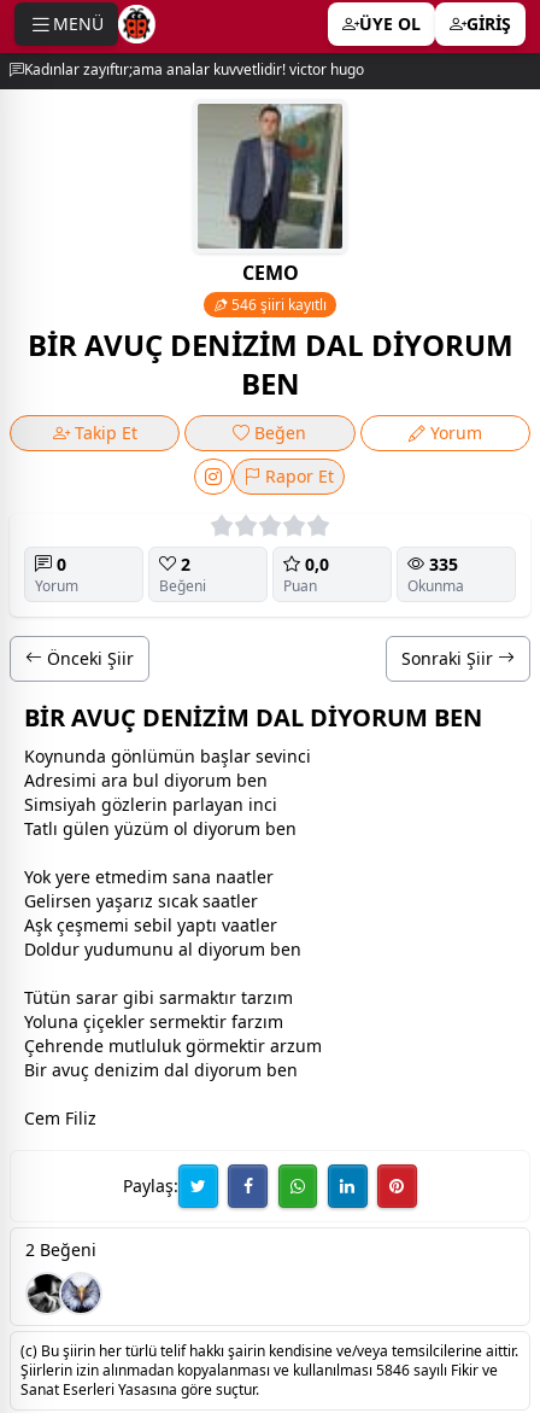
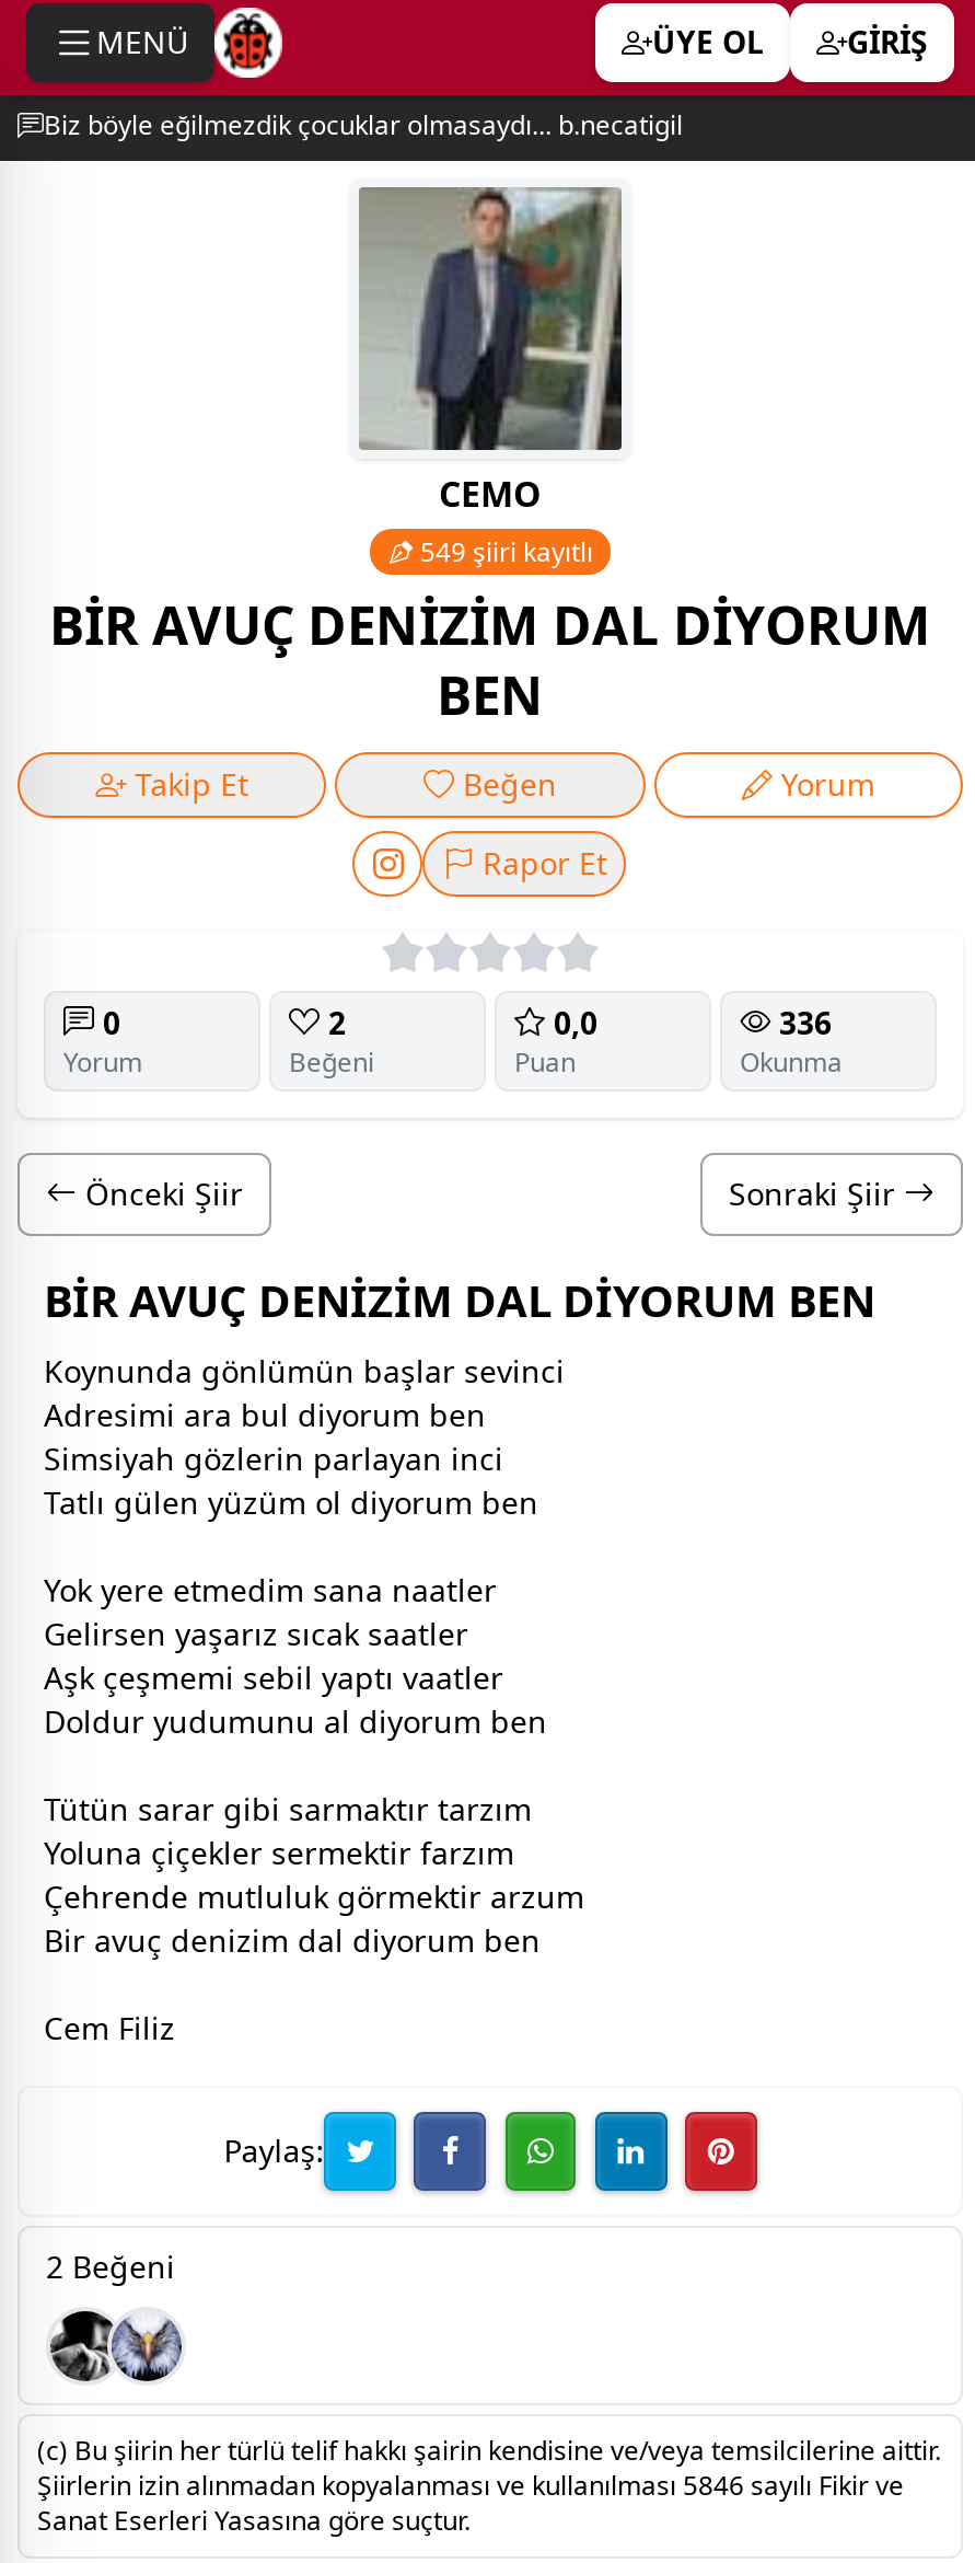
[24,59,364,80] Kadınlar zayıftır;ama analar kuvvetlidir! victor hugo -> [44,106,683,143] Biz böyle eğilmezdik çocuklar olmasaydı... b.necatigil
[228,294,327,315] 546 şiiri kayıtlı -> [414,533,593,570] 549 şiiri kayıtlı
[424,552,458,575] 335 -> [770,1001,832,1042] 336

